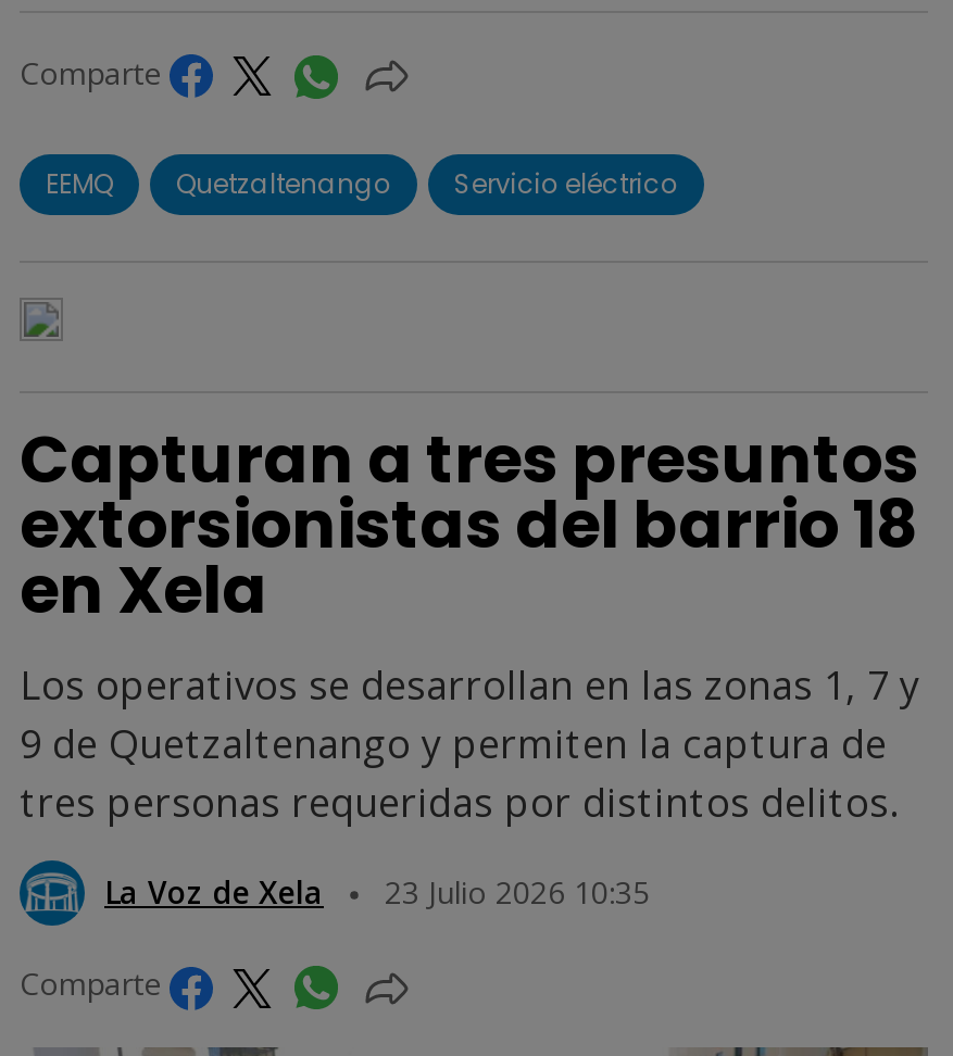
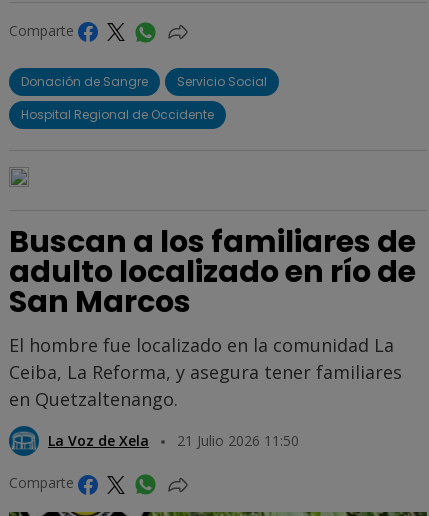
[20,166,919,828] EEMQ | Quetzaltenango | Servicio eléctrico | Capturan a tres presuntos | extorsionistas del barrio 18 | en Xela | Los operativos se desarrollan en las zonas 1, 7 y | 9 de Quetzaltenango y permiten la captura de | tres personas requeridas por distintos delitos. -> [9,73,416,411] Donación de Sangre | Servicio Social | Hospital Regional de Occidente | Buscan a los familiares de | adulto localizado en río de | San Marcos | El hombre fue localizado en la comunidad La | Ceiba, La Reforma, y asegura tener familiares | en Quetzaltenango.
[104,871,650,913] La Voz de Xela 23 Julio 2026 10:35 -> [48,431,299,450] La Voz de Xela 21 Julio 2026 11:50

